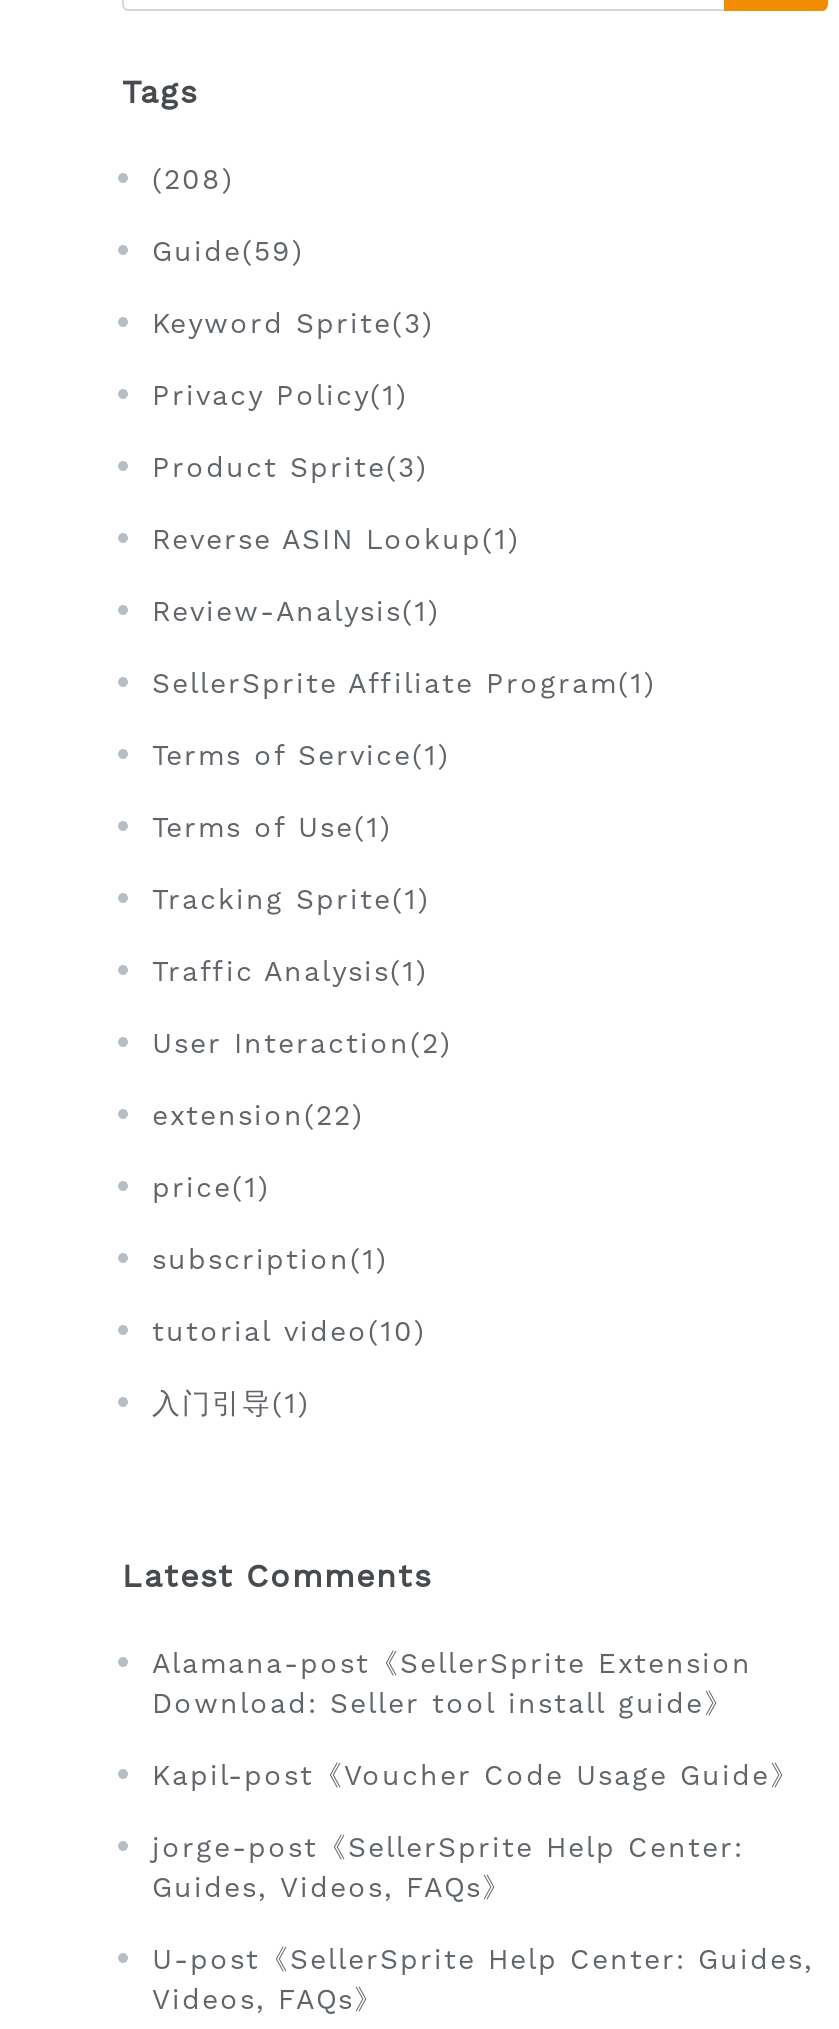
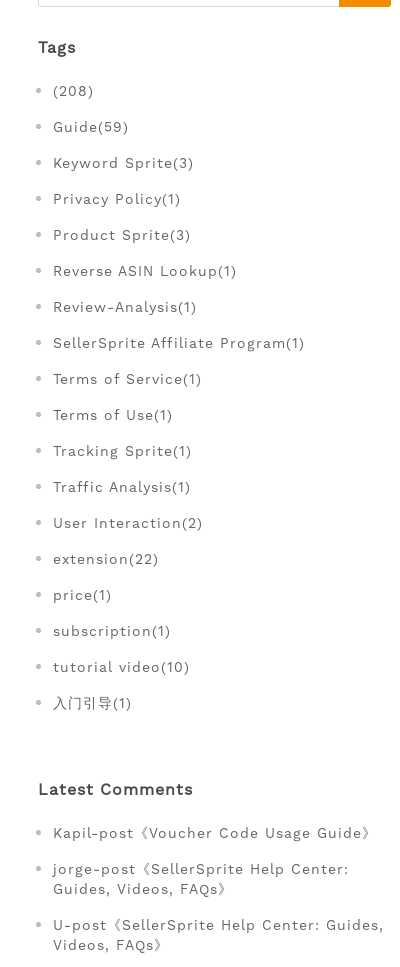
[152,1648,752,1720] Alamana-post《SellerSprite Extension | Download: Seller tool install guide》 -> none

